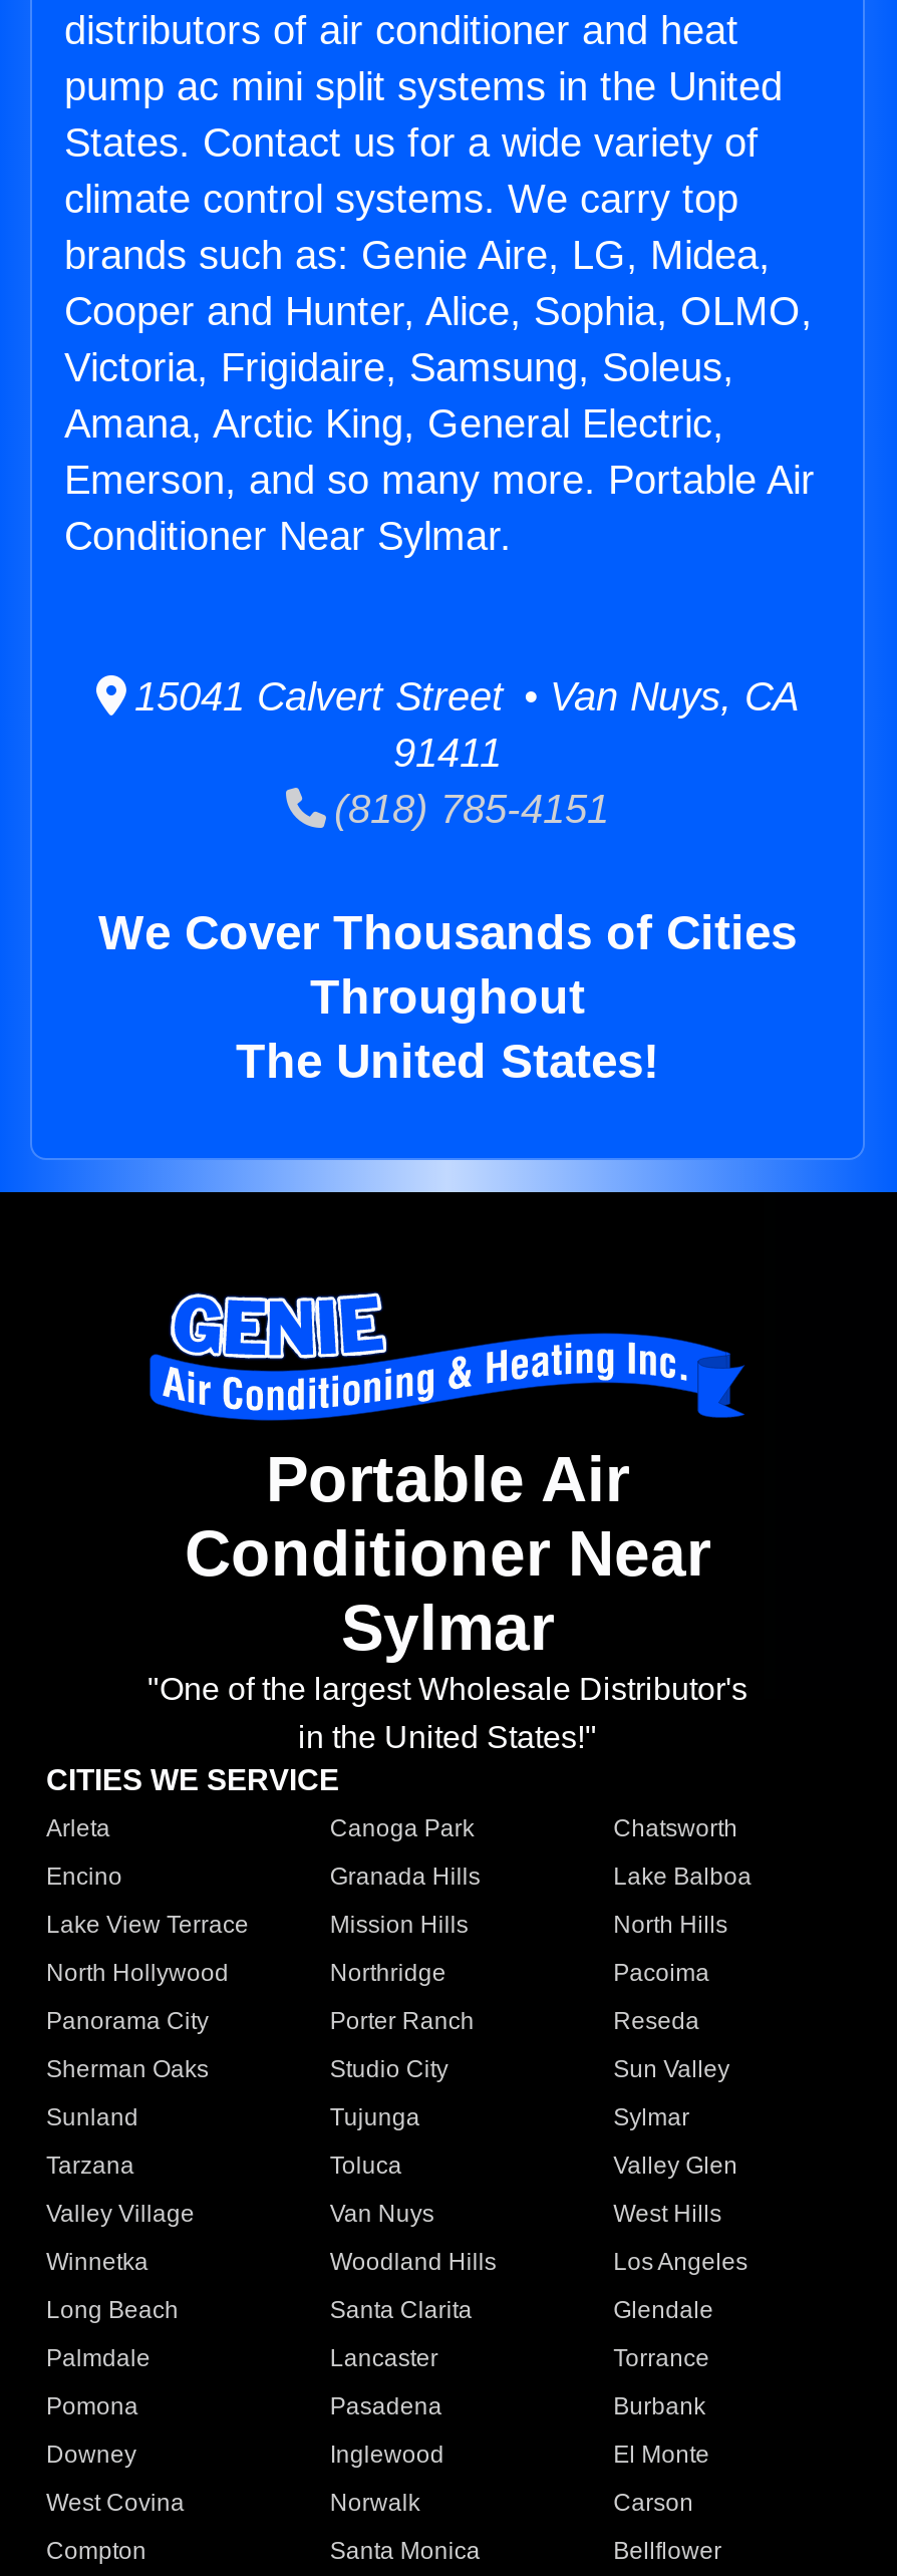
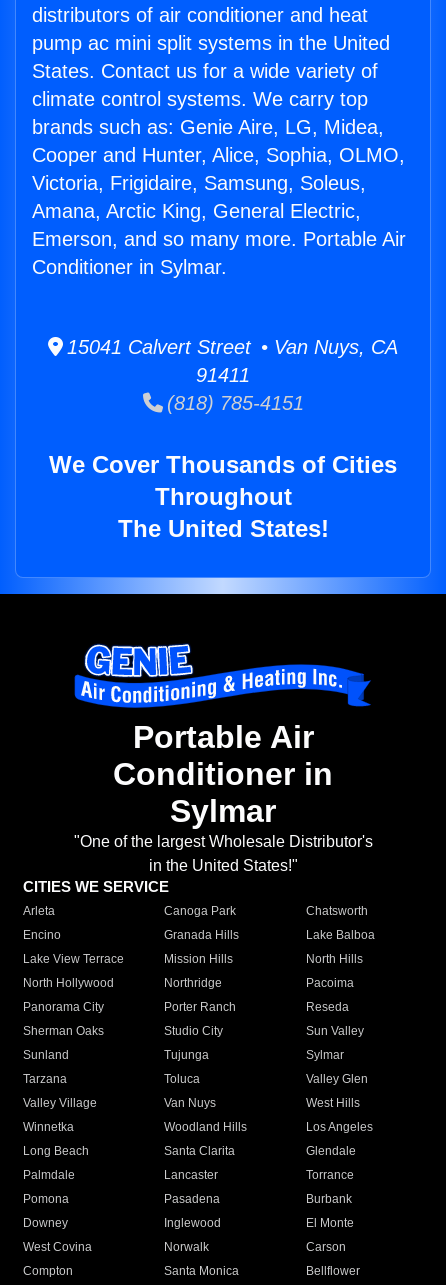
[64,514,512,558] Conditioner Near Sylmar. -> [32,256,227,278] Conditioner in Sylmar.
[185,1518,710,1590] Conditioner Near -> [113,756,333,792] Conditioner in

